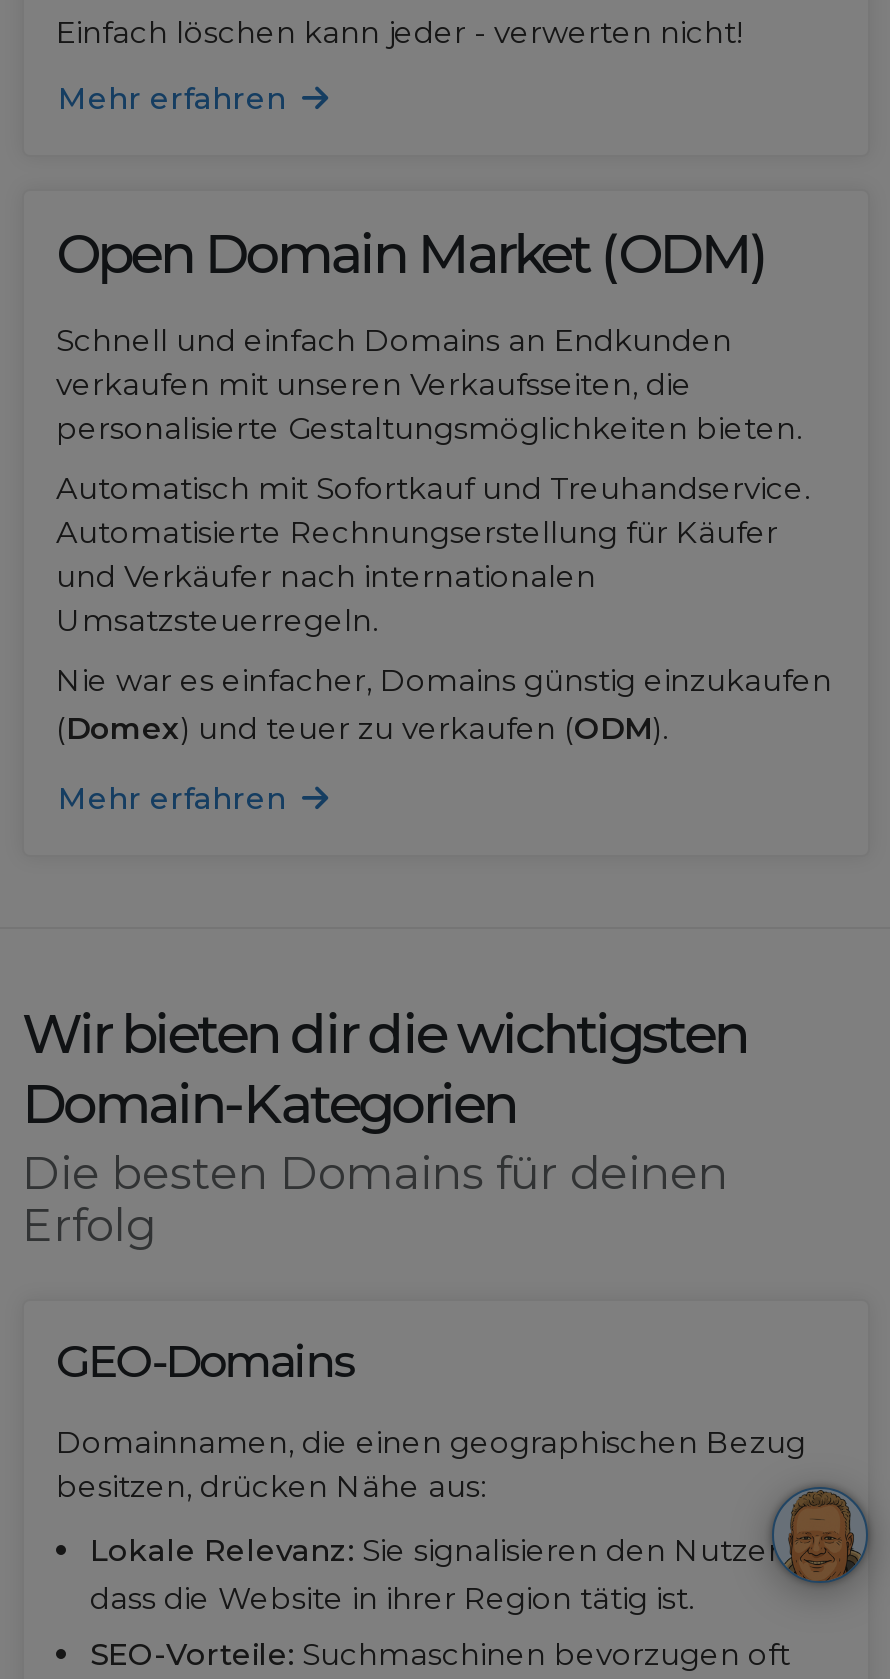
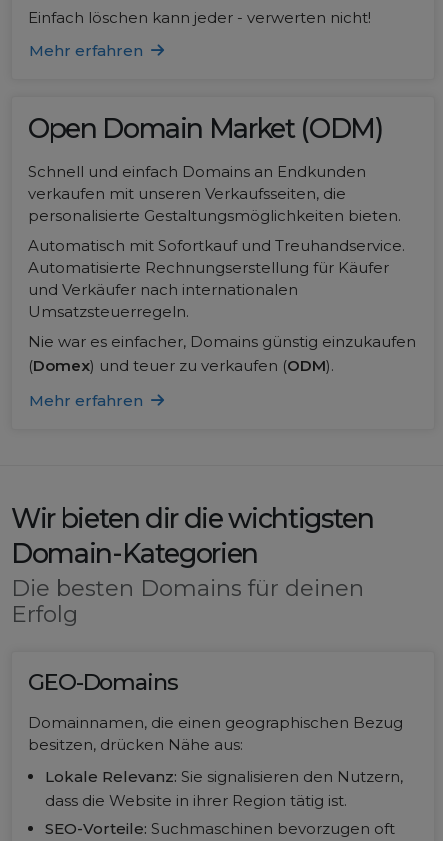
[764,1481,878,1601] [image] -> none

